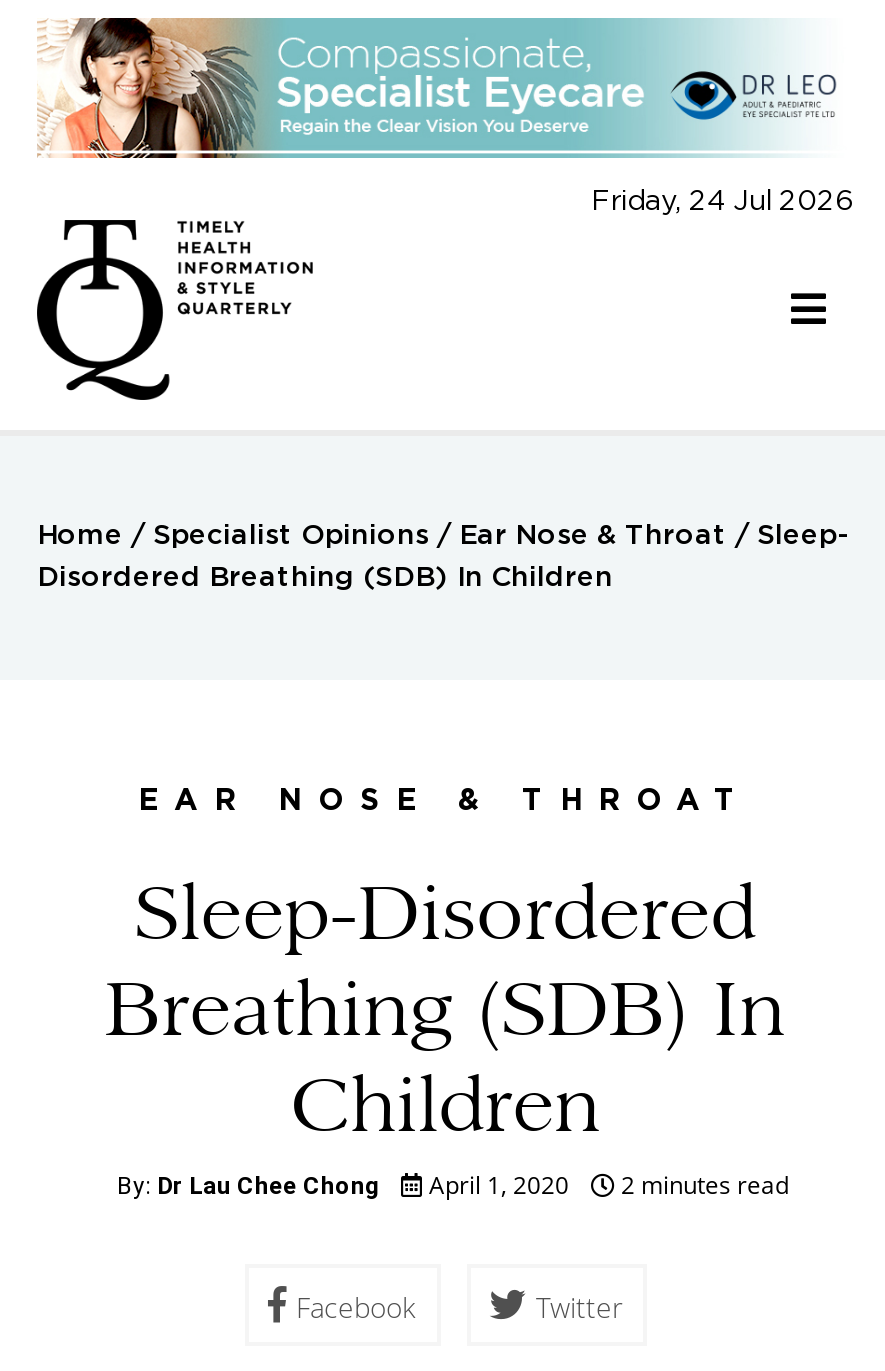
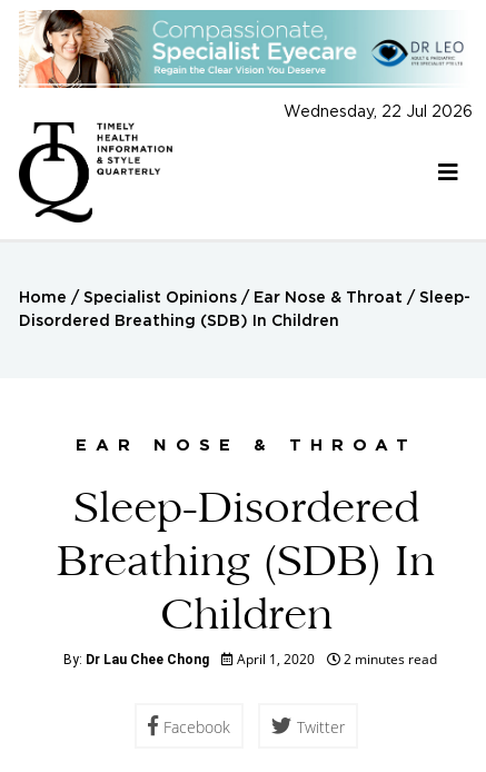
[591,183,853,213] Friday, 24 Jul 2026 -> [284,102,473,119] Wednesday, 22 Jul 2026

